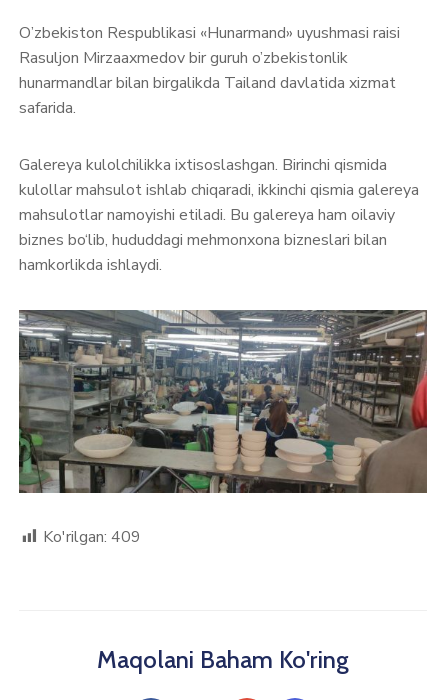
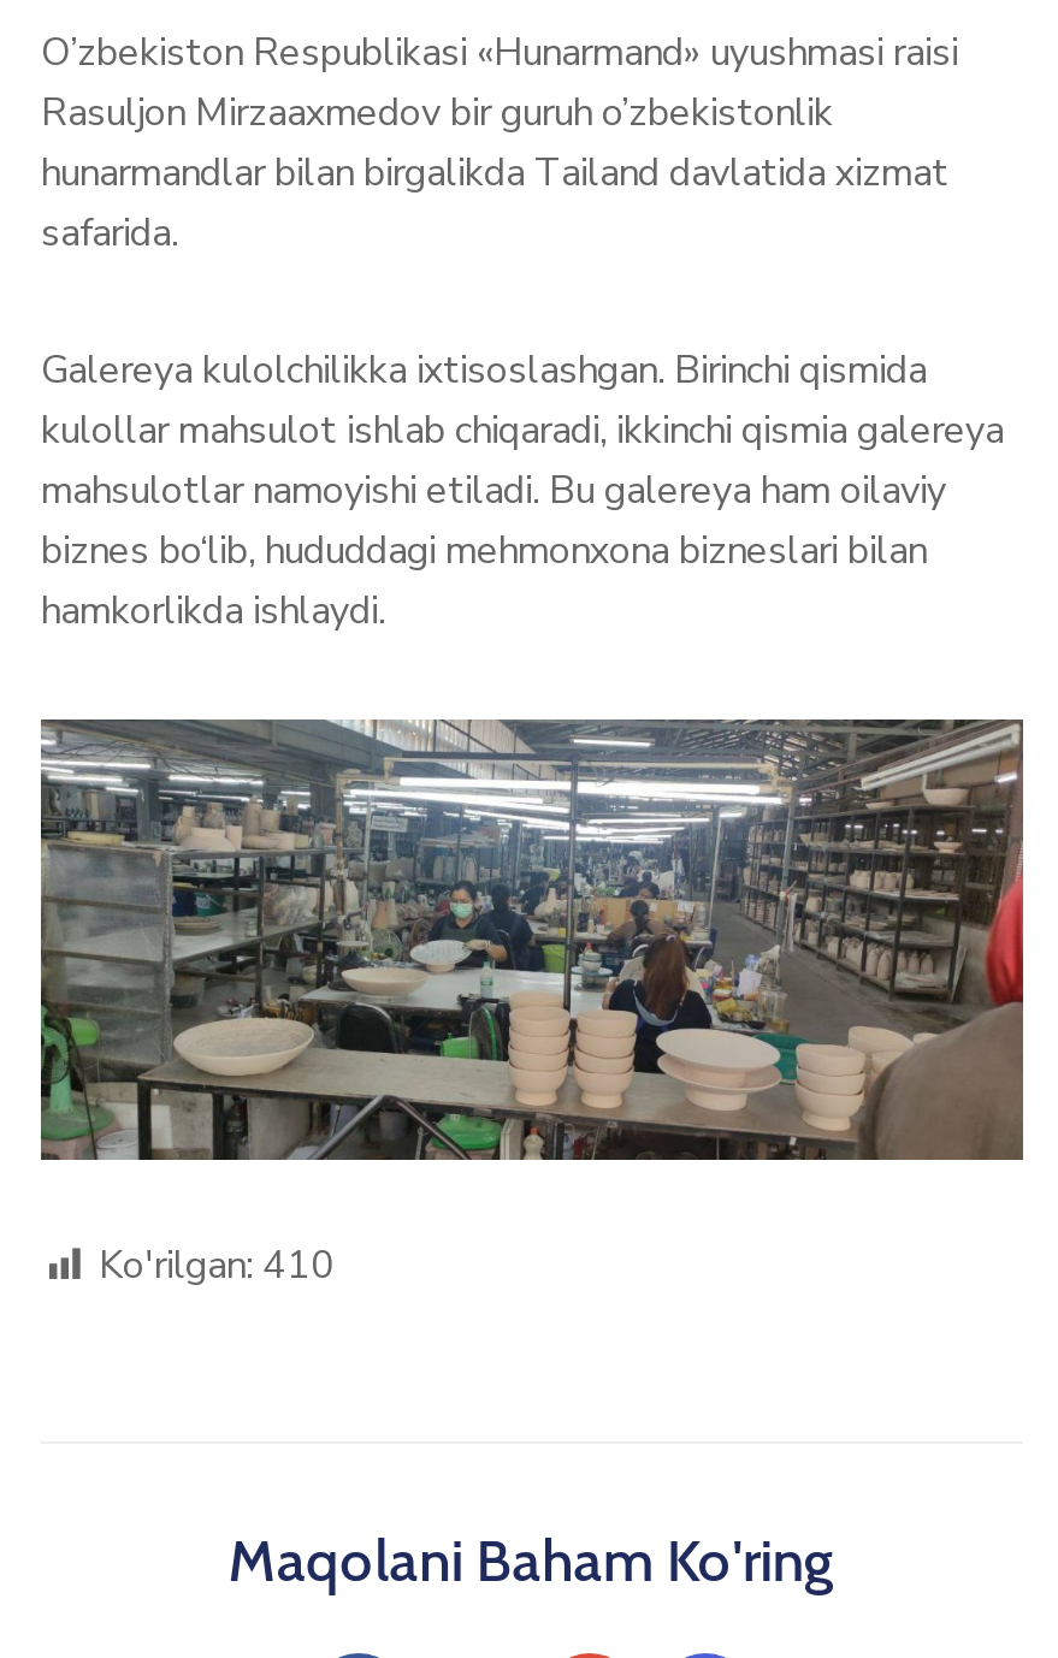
[43,526,141,548] Ko'rilgan: 409 -> [99,1240,335,1293] Ko'rilgan: 410

